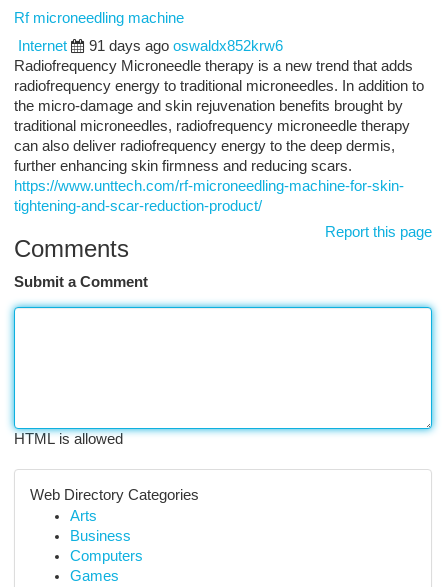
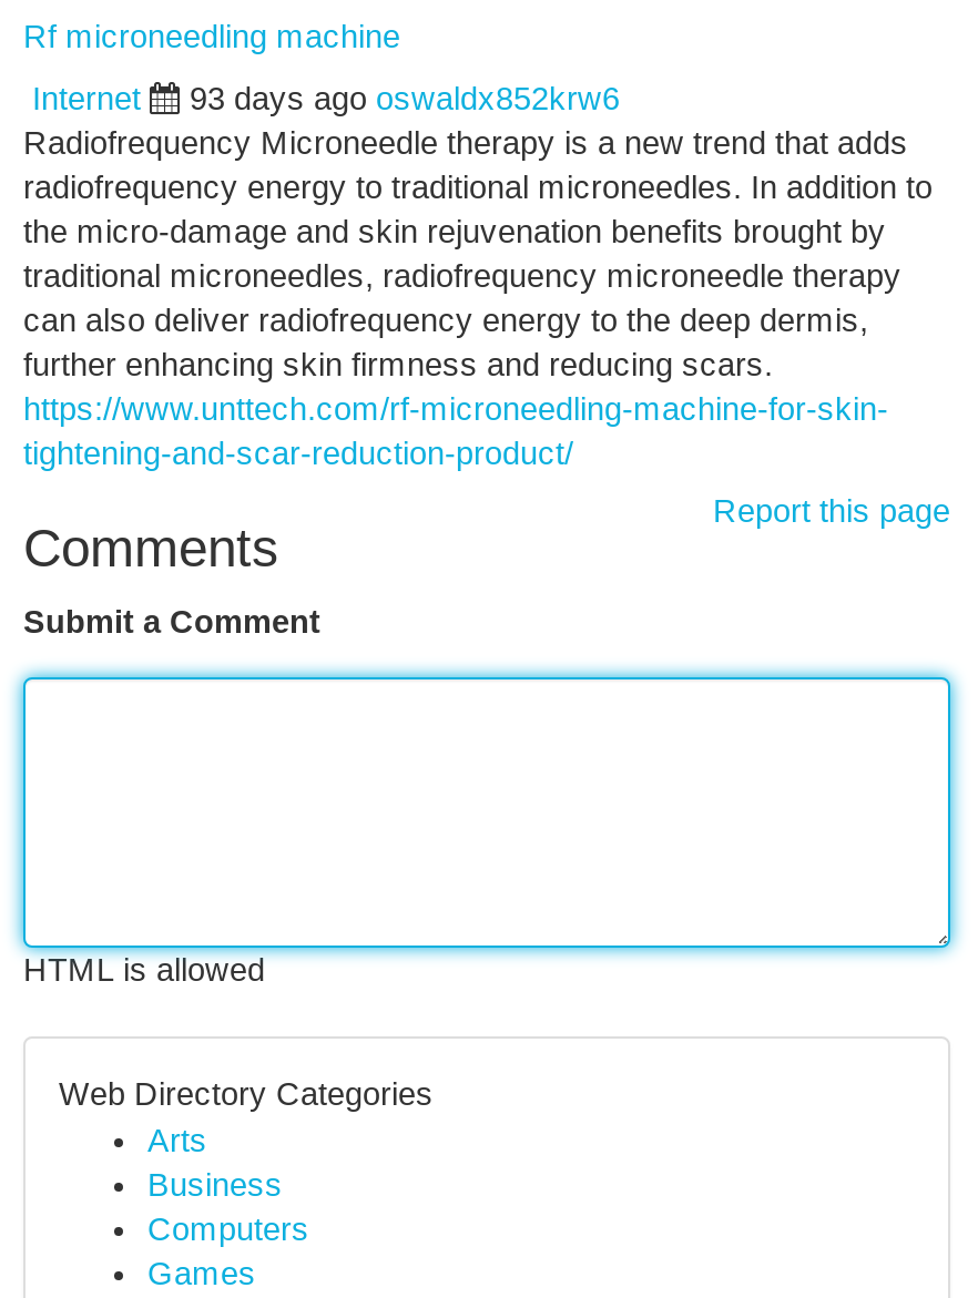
[89,38,283,54] 91 days ago oswaldx852krw6 -> [190,81,620,116] 93 days ago oswaldx852krw6

